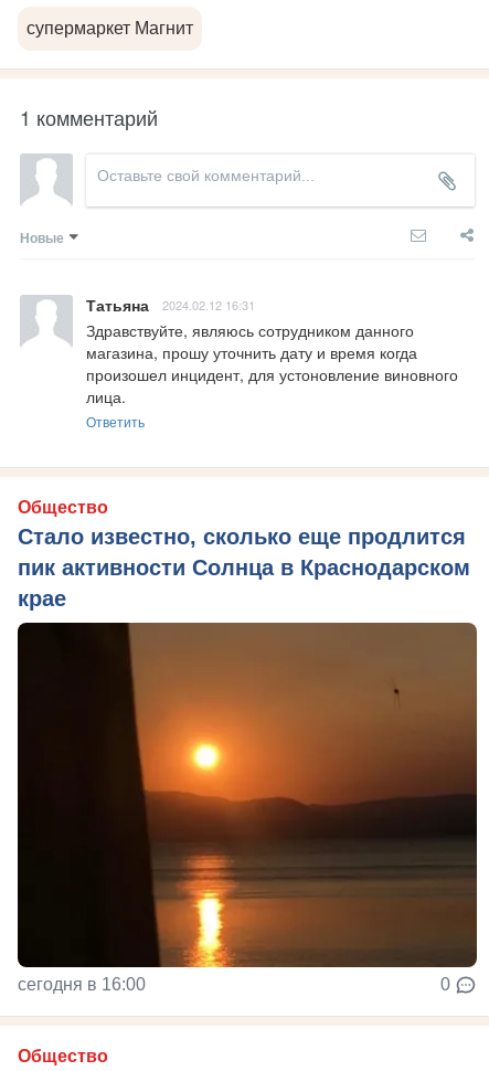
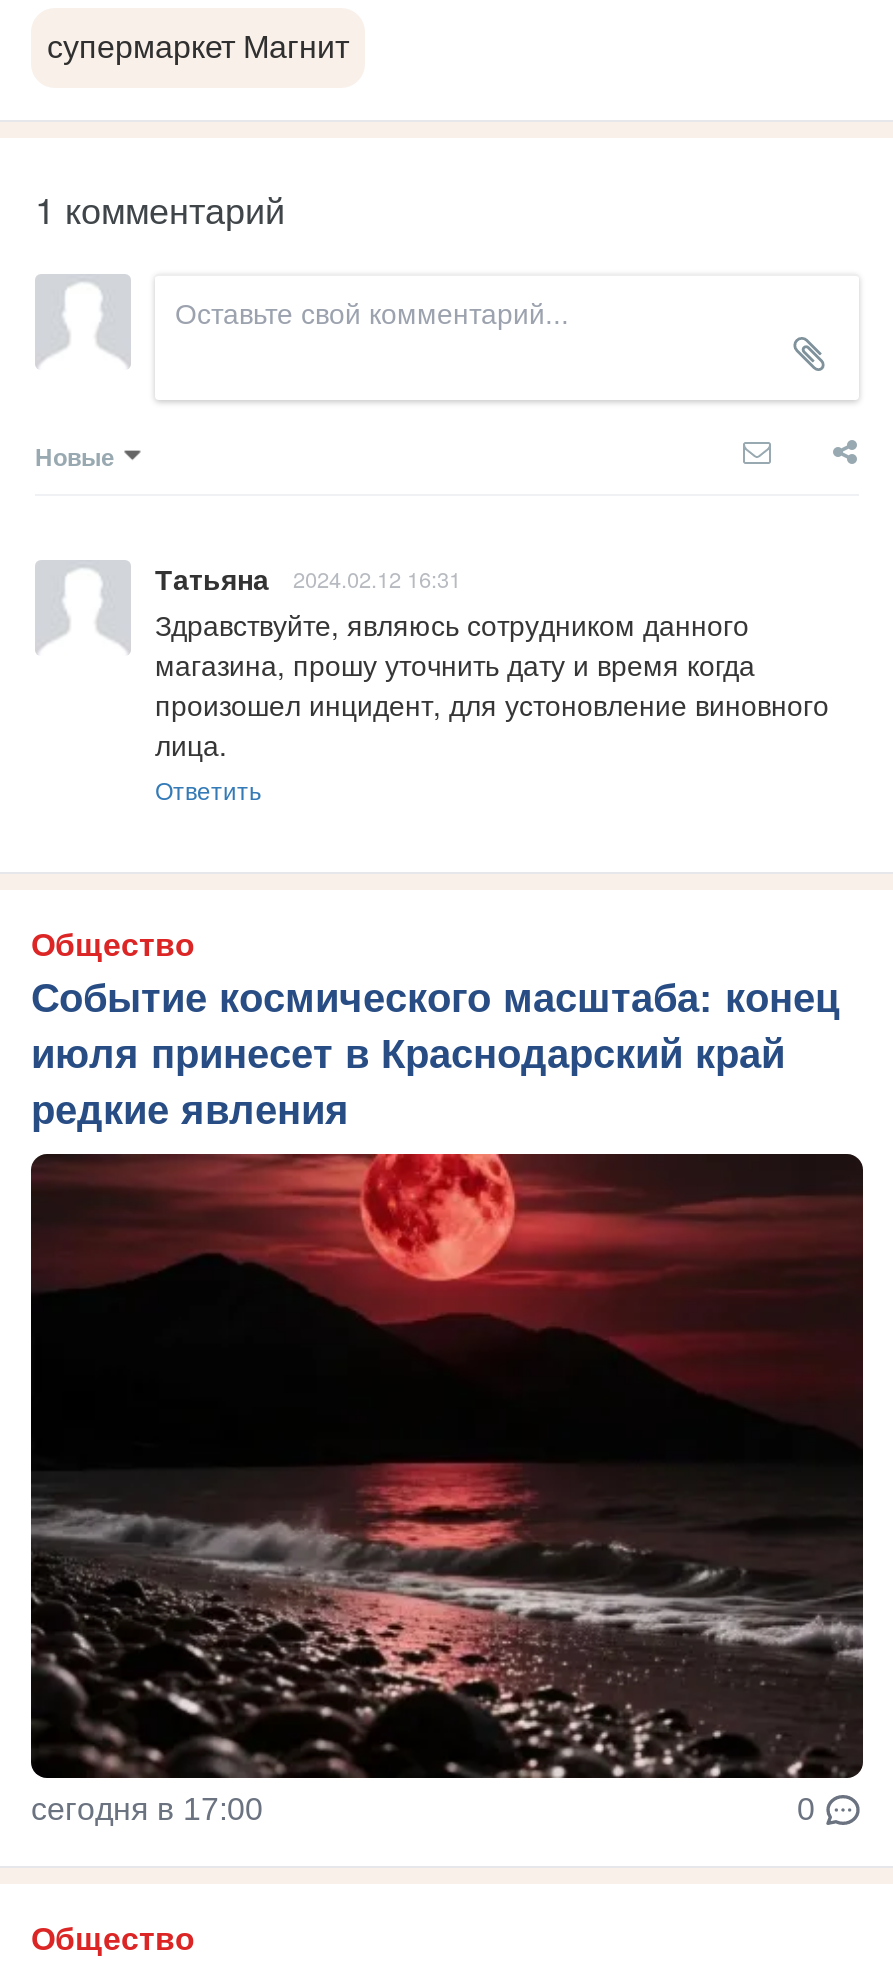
[18,524,470,611] Стало известно, сколько еще продлится | пик активности Солнца в Краснодарском | крае -> [31,976,839,1132] Событие космического масштаба: конец | июля принесет в Краснодарский край | редкие явления
[18,622,477,994] [image] | сегодня в 16:00 -> [31,1152,863,1826] [image] | сегодня в 17:00

